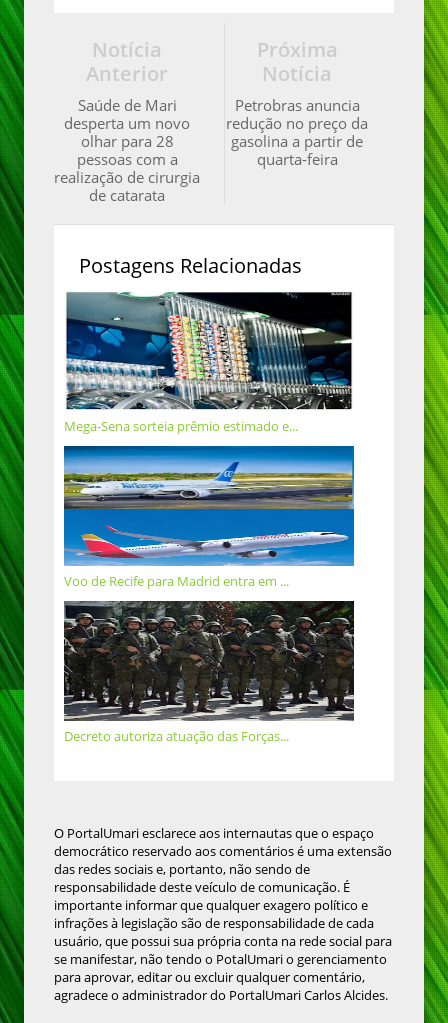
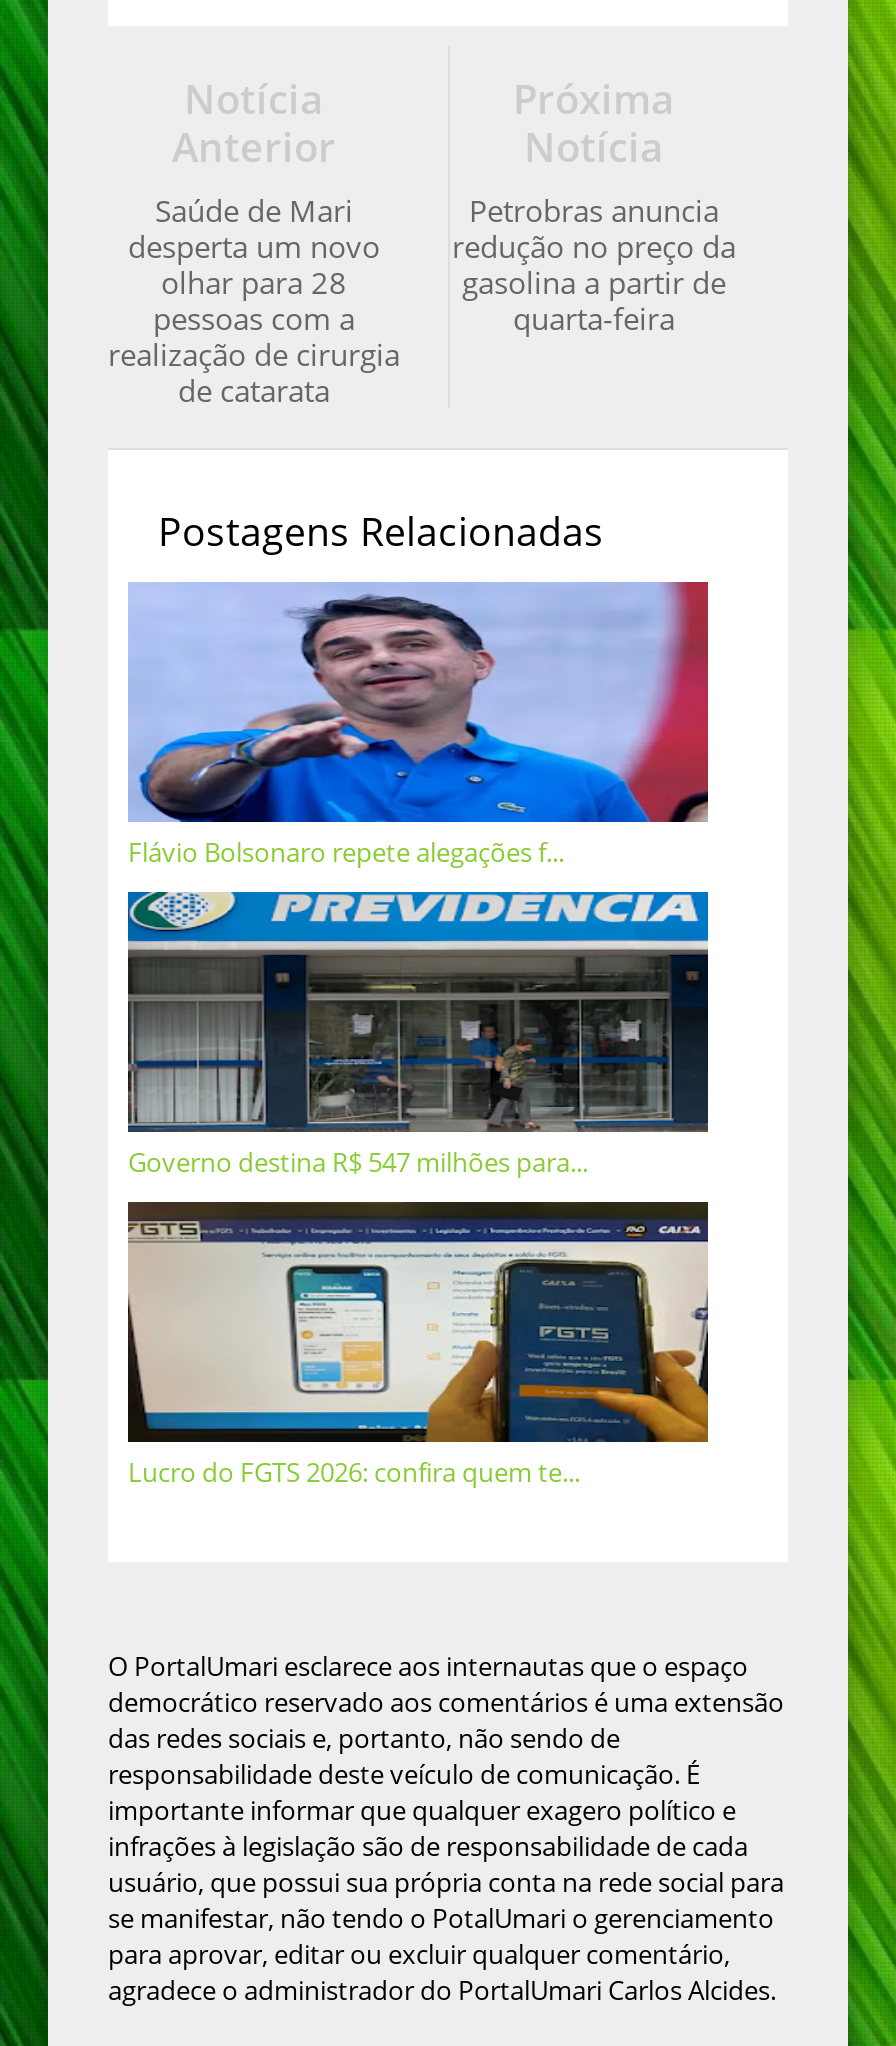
[64,291,354,435] [image] | Mega-Sena sorteia prêmio estimado e... -> [128,580,710,870] [image] | Flávio Bolsonaro repete alegações f...
[63,445,355,590] [image] | Voo de Recife para Madrid entra em ... -> [126,892,710,1180] [image] | Governo destina R$ 547 milhões para...
[63,601,355,745] [image] | Decreto autoriza atuação das Forças... -> [128,1200,710,1490] [image] | Lucro do FGTS 2026: confira quem te...

